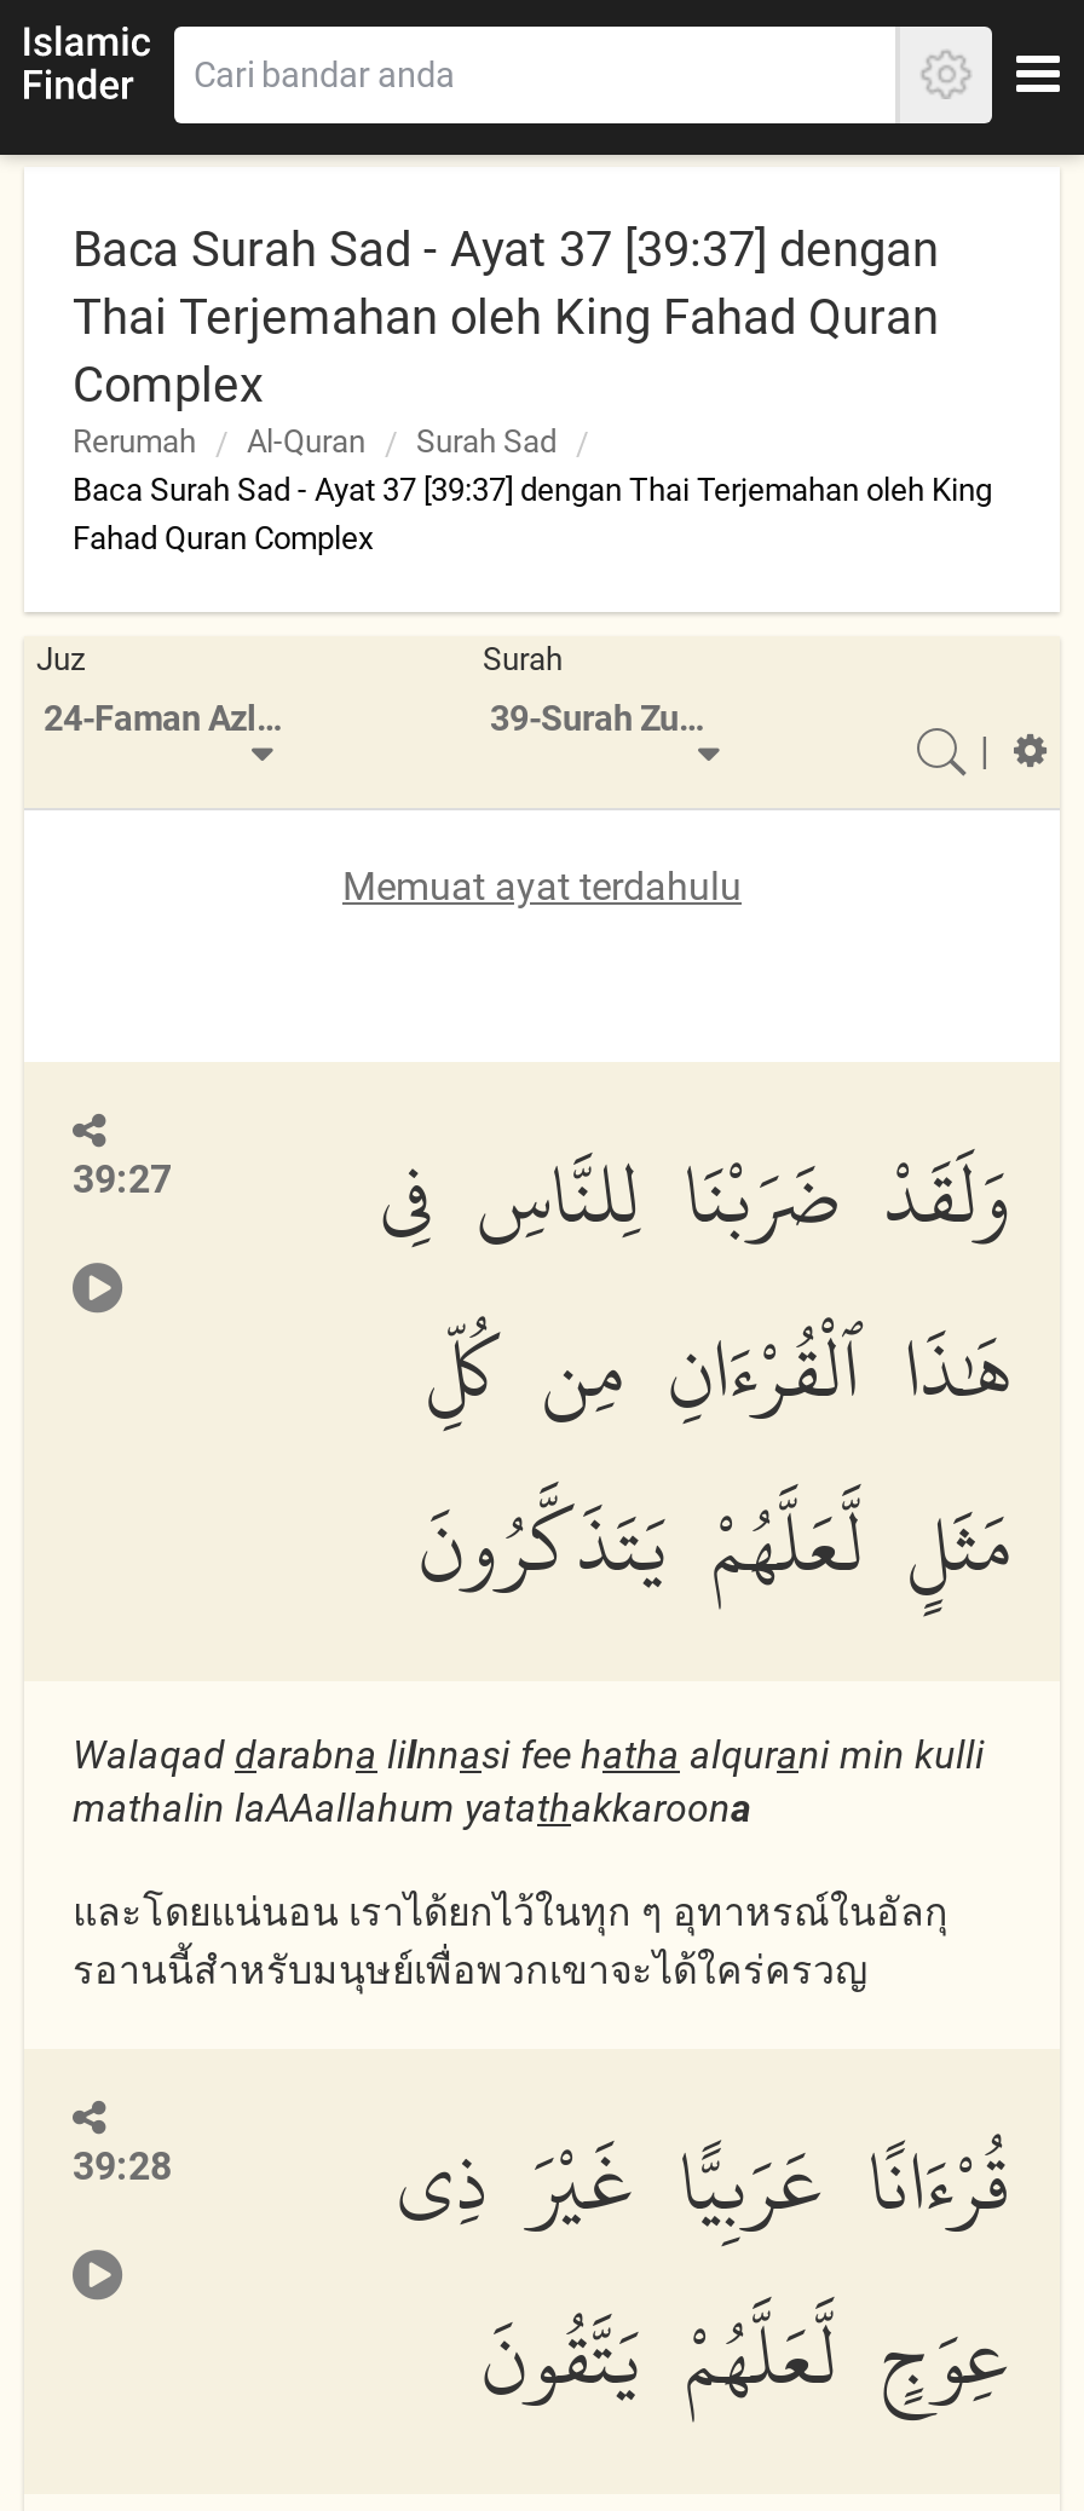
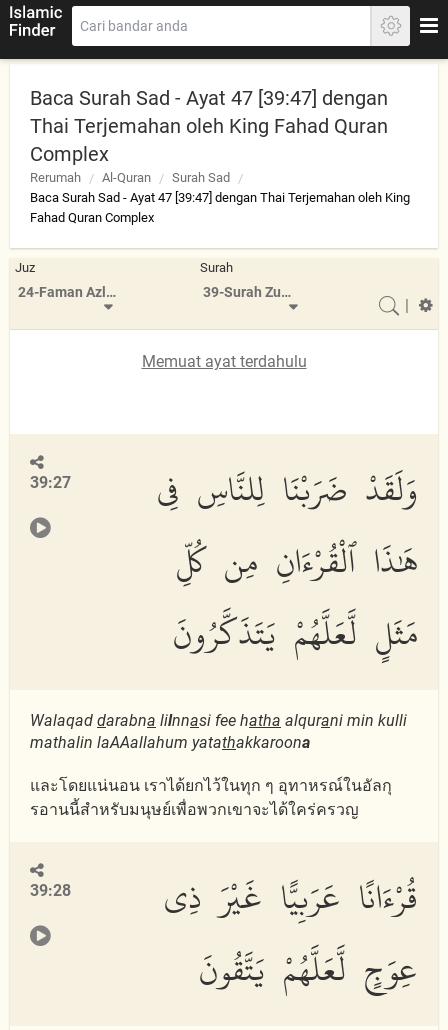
[73,220,939,278] Baca Surah Sad - Ayat 37 [39:37] dengan -> [30,86,388,110] Baca Surah Sad - Ayat 47 [39:47] dengan
[73,472,992,508] Baca Surah Sad - Ayat 37 [39:37] dengan Thai Terjemahan oleh King -> [30,190,410,205] Baca Surah Sad - Ayat 47 [39:47] dengan Thai Terjemahan oleh King

